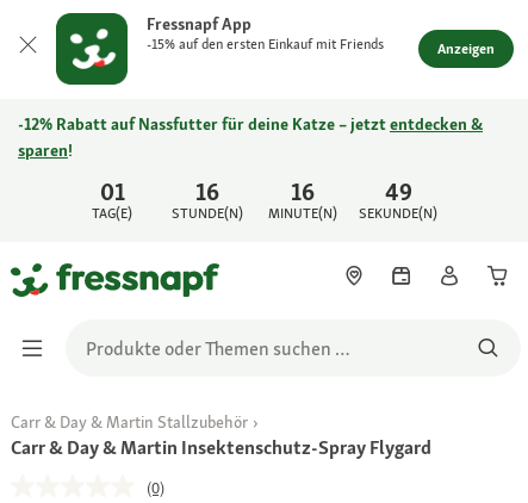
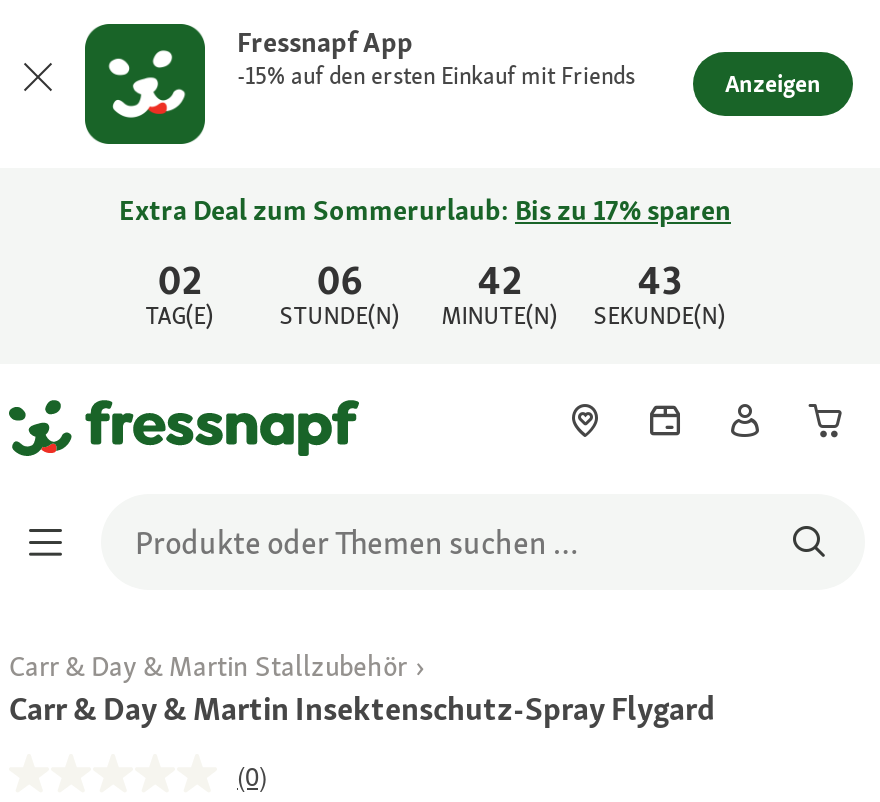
[18,113,483,161] -12% Rabatt auf Nassfutter für deine Katze – jetzt entdecken & | sparen! -> [119,192,731,228] Extra Deal zum Sommerurlaub: Bis zu 17% sparen
[100,176,125,207] 01 -> [158,254,202,306] 02
[196,176,220,207] 16 -> [317,254,363,306] 06
[291,176,315,207] 16 -> [478,254,522,306] 42
[385,176,412,207] 49 -> [638,254,682,306] 43

